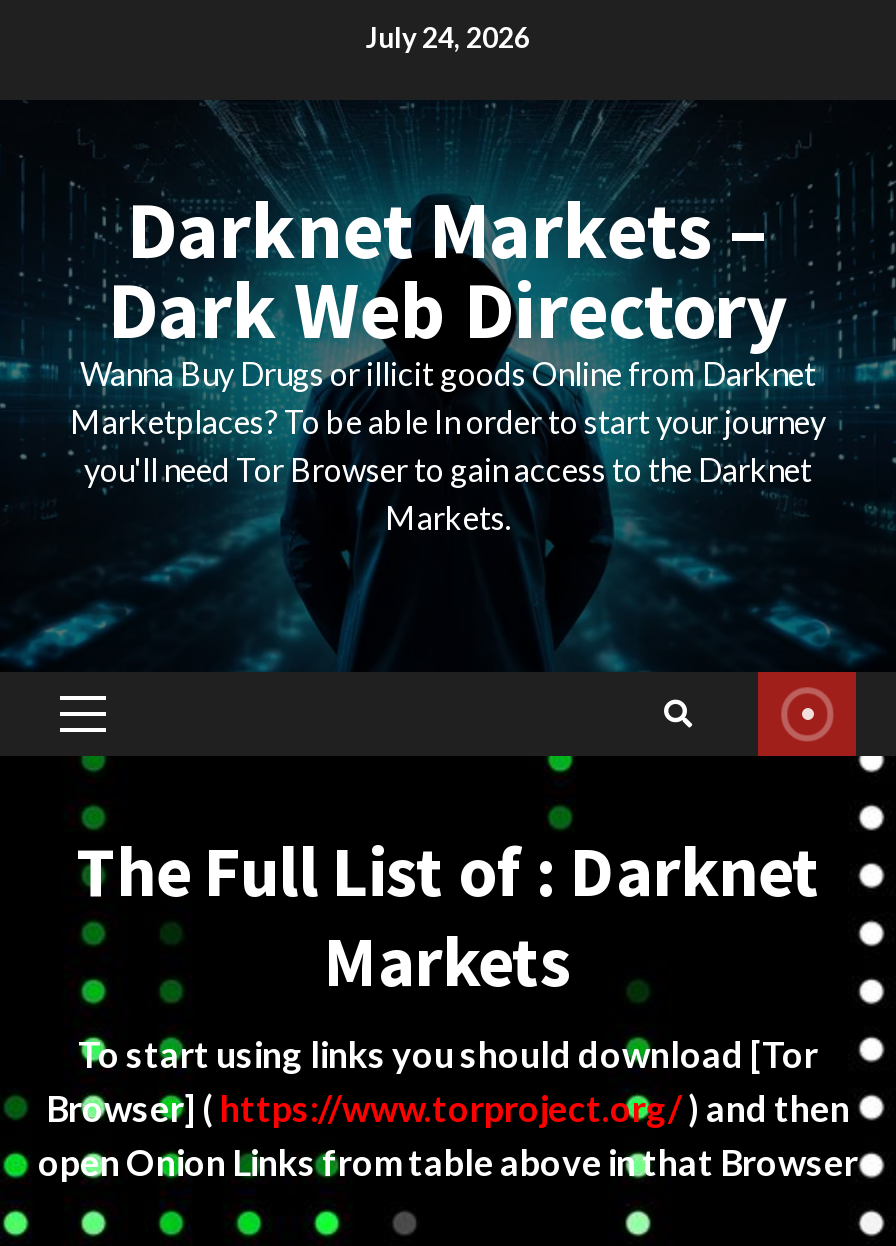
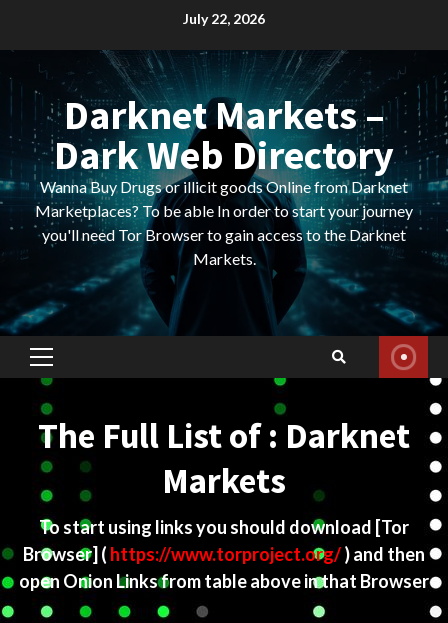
[366,19,530,53] July 24, 2026 -> [183,9,265,26] July 22, 2026

